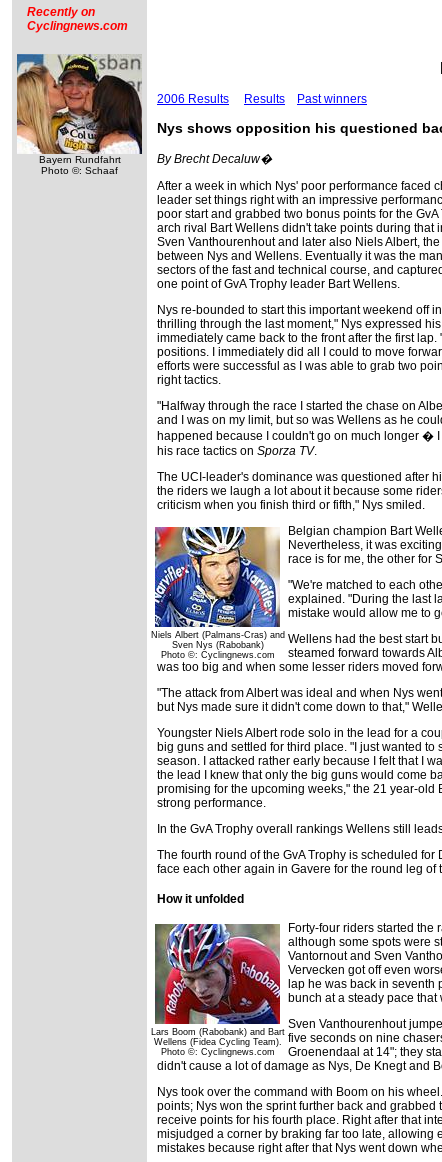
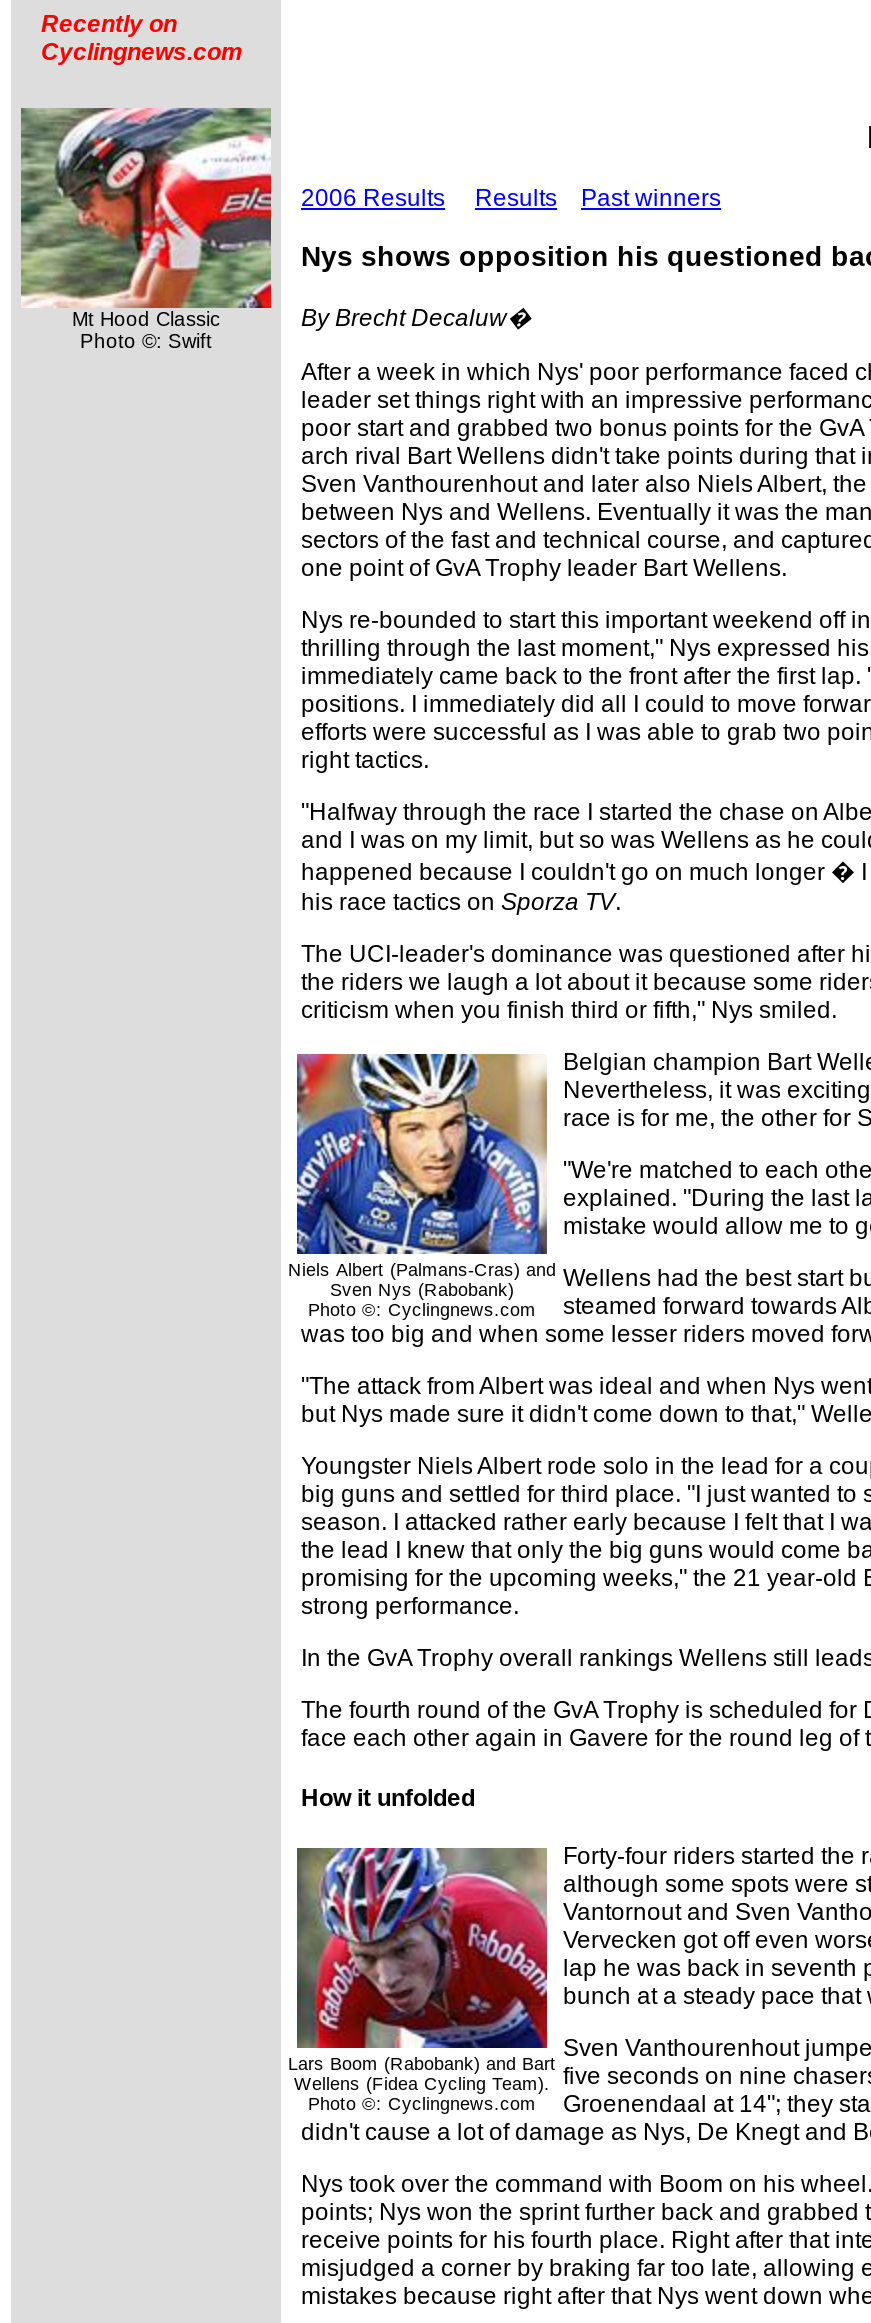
[16,53,143,176] [image] | Bayern Rundfahrt | Photo ©: Schaaf -> [19,106,273,352] [image] | Mt Hood Classic | Photo ©: Swift

